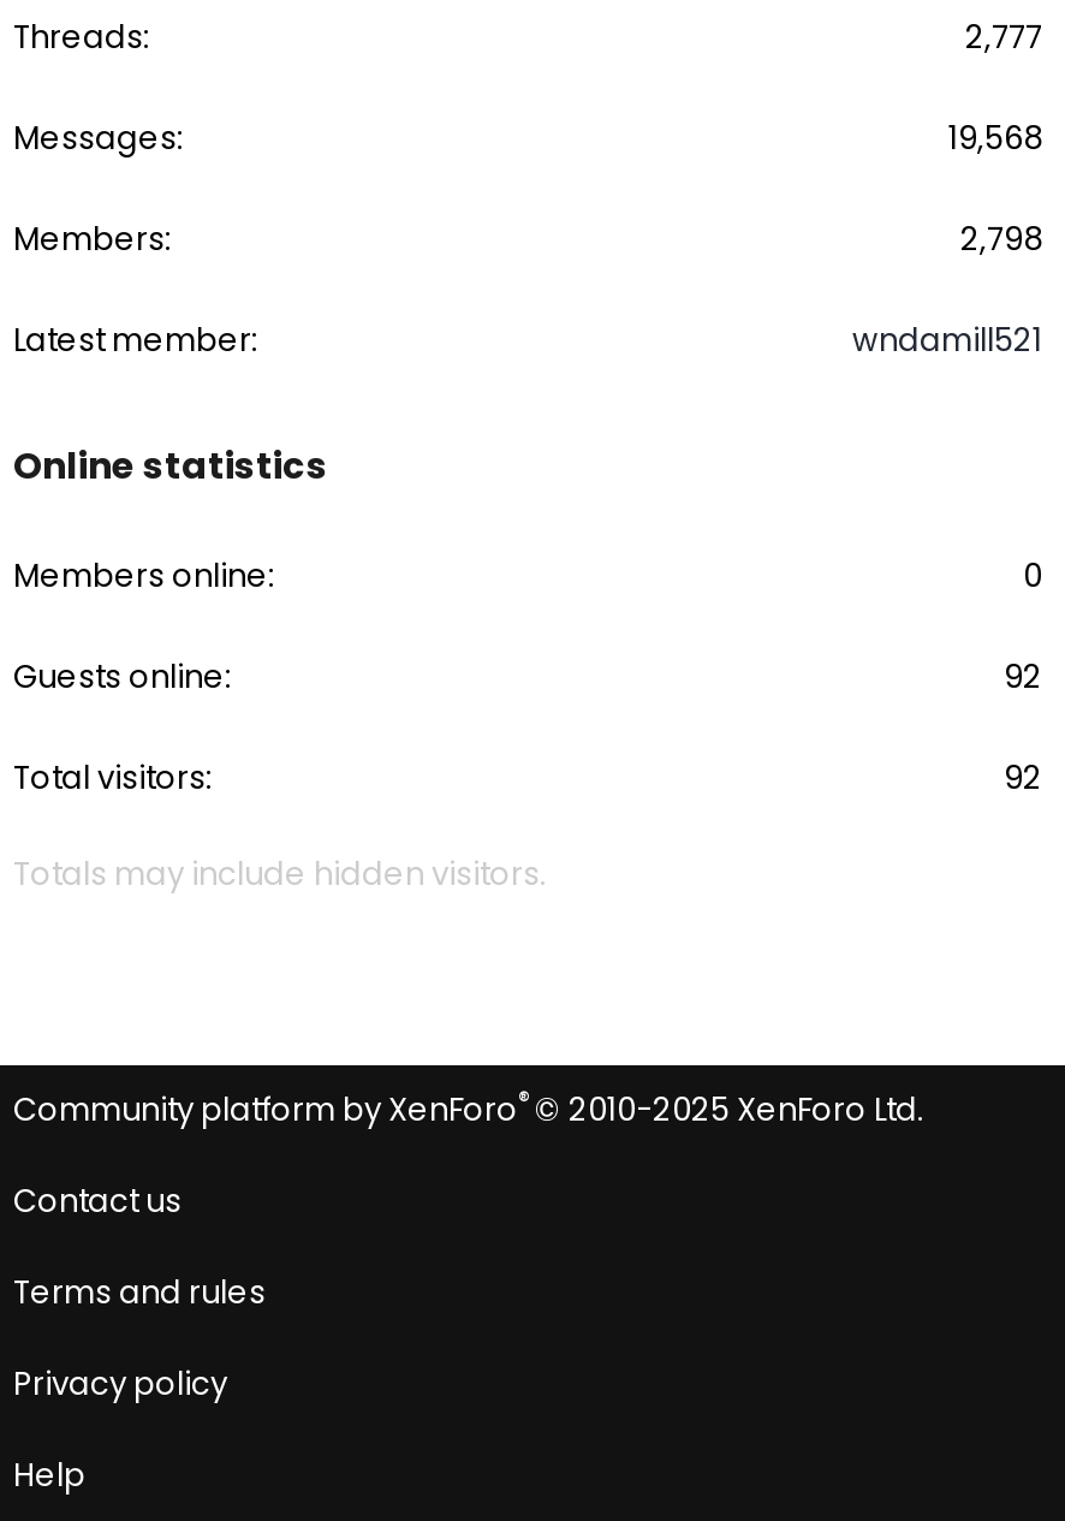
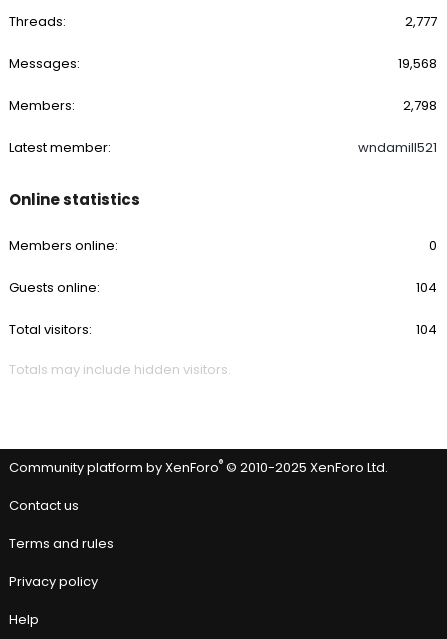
[1004,654,1042,700] 92 -> [416,278,437,297] 104
[1004,755,1042,801] 92 -> [416,320,437,339] 104

